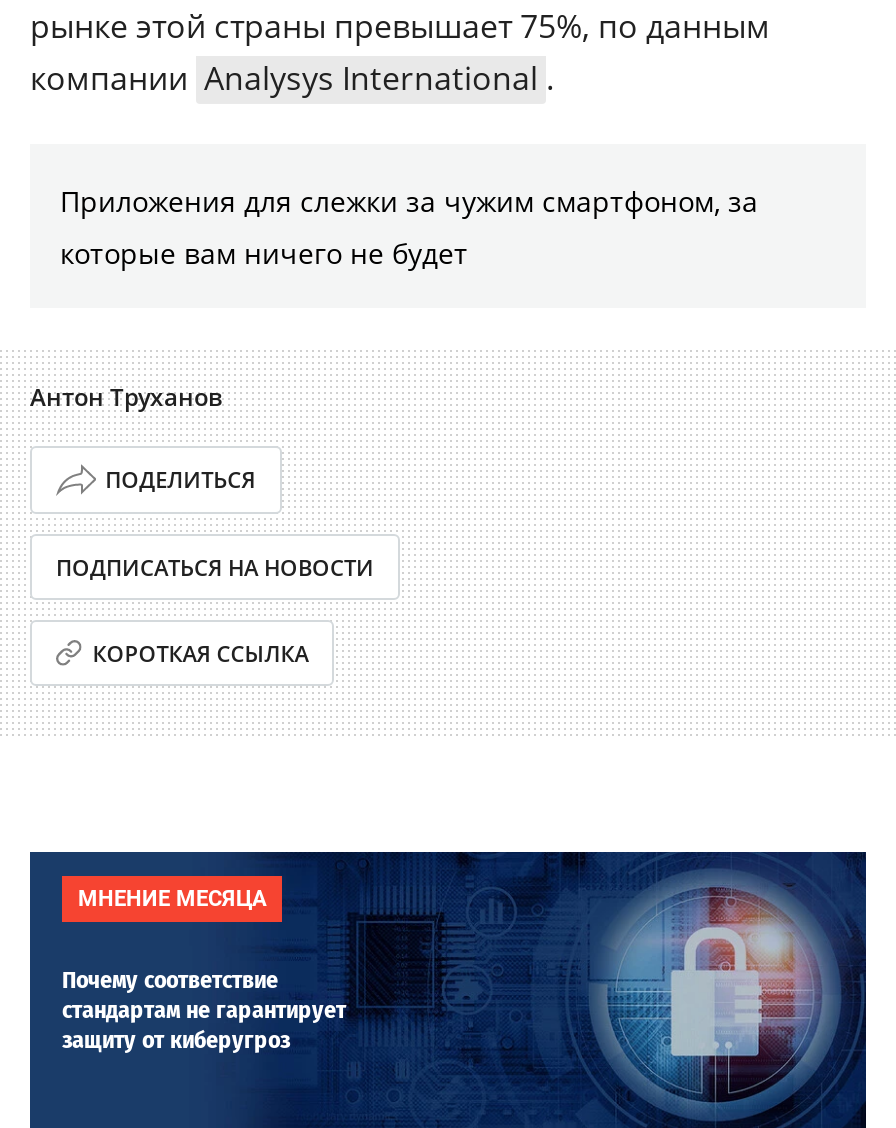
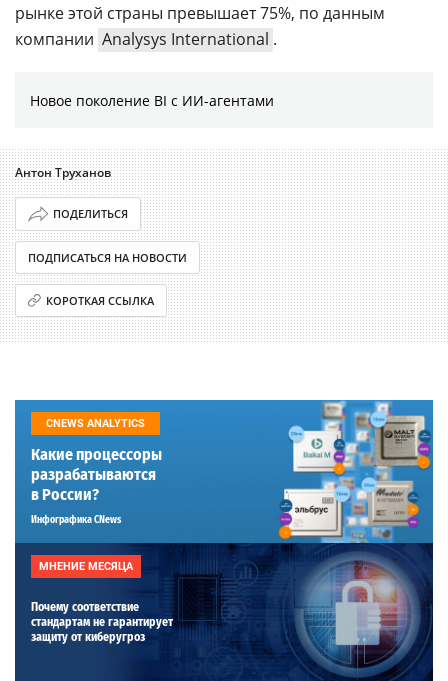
[60,182,758,272] Приложения для слежки за чужим смартфоном, за | которые вам ничего не будет -> [30,91,274,110] Новое поколение BI с ИИ-агентами
moved [30,380,374,668] -> [15,164,187,308]: Антон Труханов | ПОДЕЛИТЬСЯ | ПОДПИСАТЬСЯ НА НОВОСТИ | КОРОТКАЯ ССЫЛКА
none -> [15,399,434,544] [image] | CNEWS ANALYTICS | Какие процессоры | разрабатываются | в России? | Инфографика CNews

